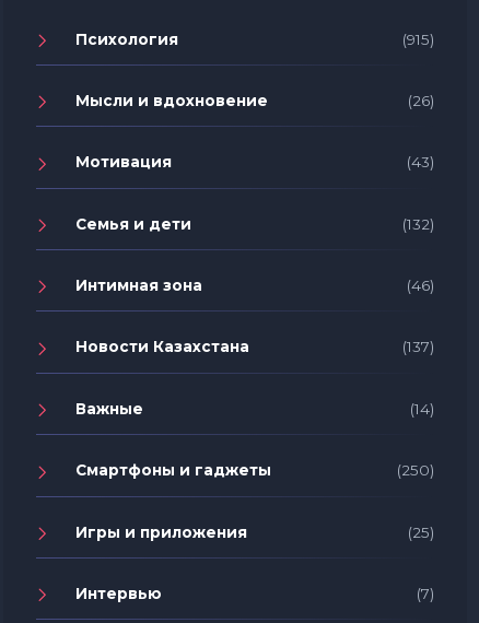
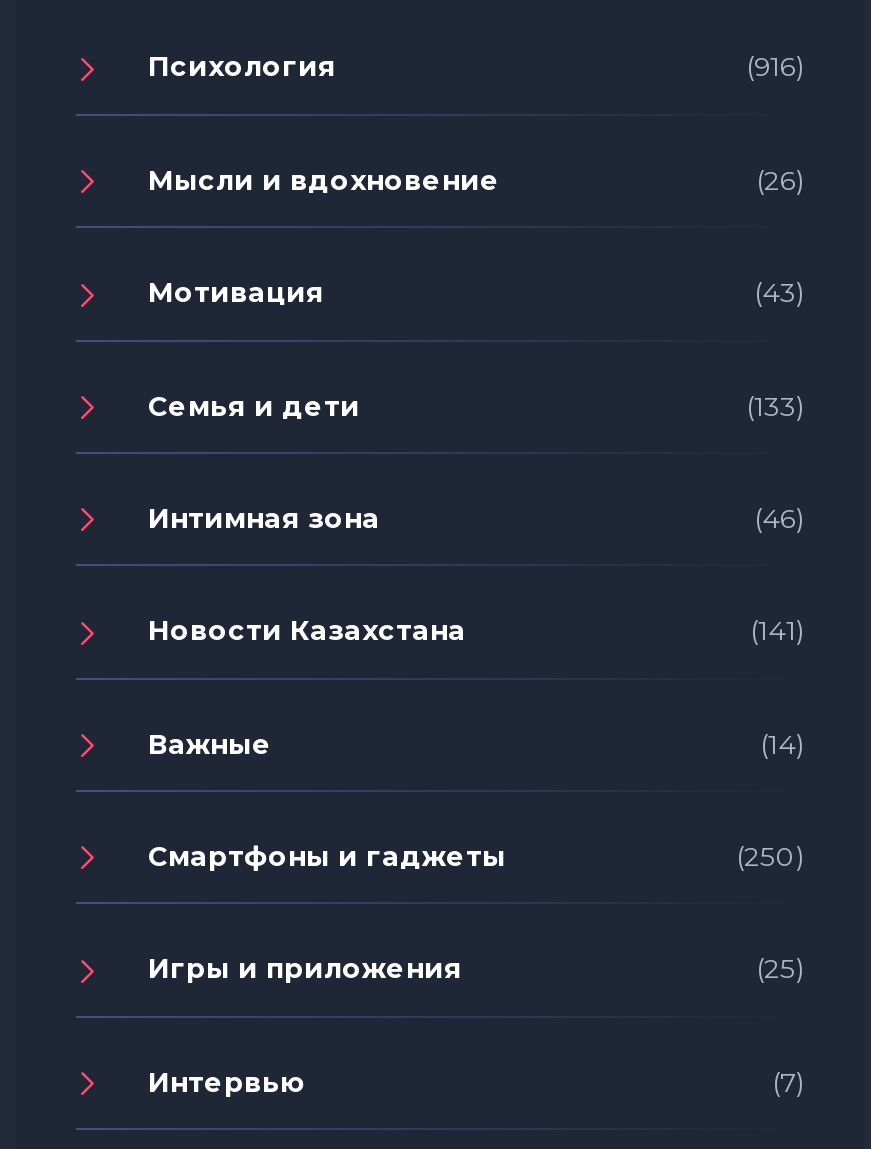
[402,30,434,48] (915) -> [746,51,804,83] (916)
[402,215,434,232] (132) -> [746,389,804,421] (133)
[402,338,434,356] (137) -> [750,615,804,647] (141)

